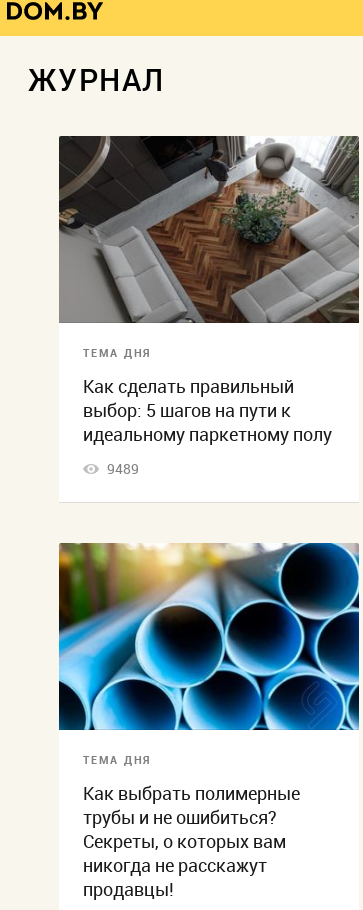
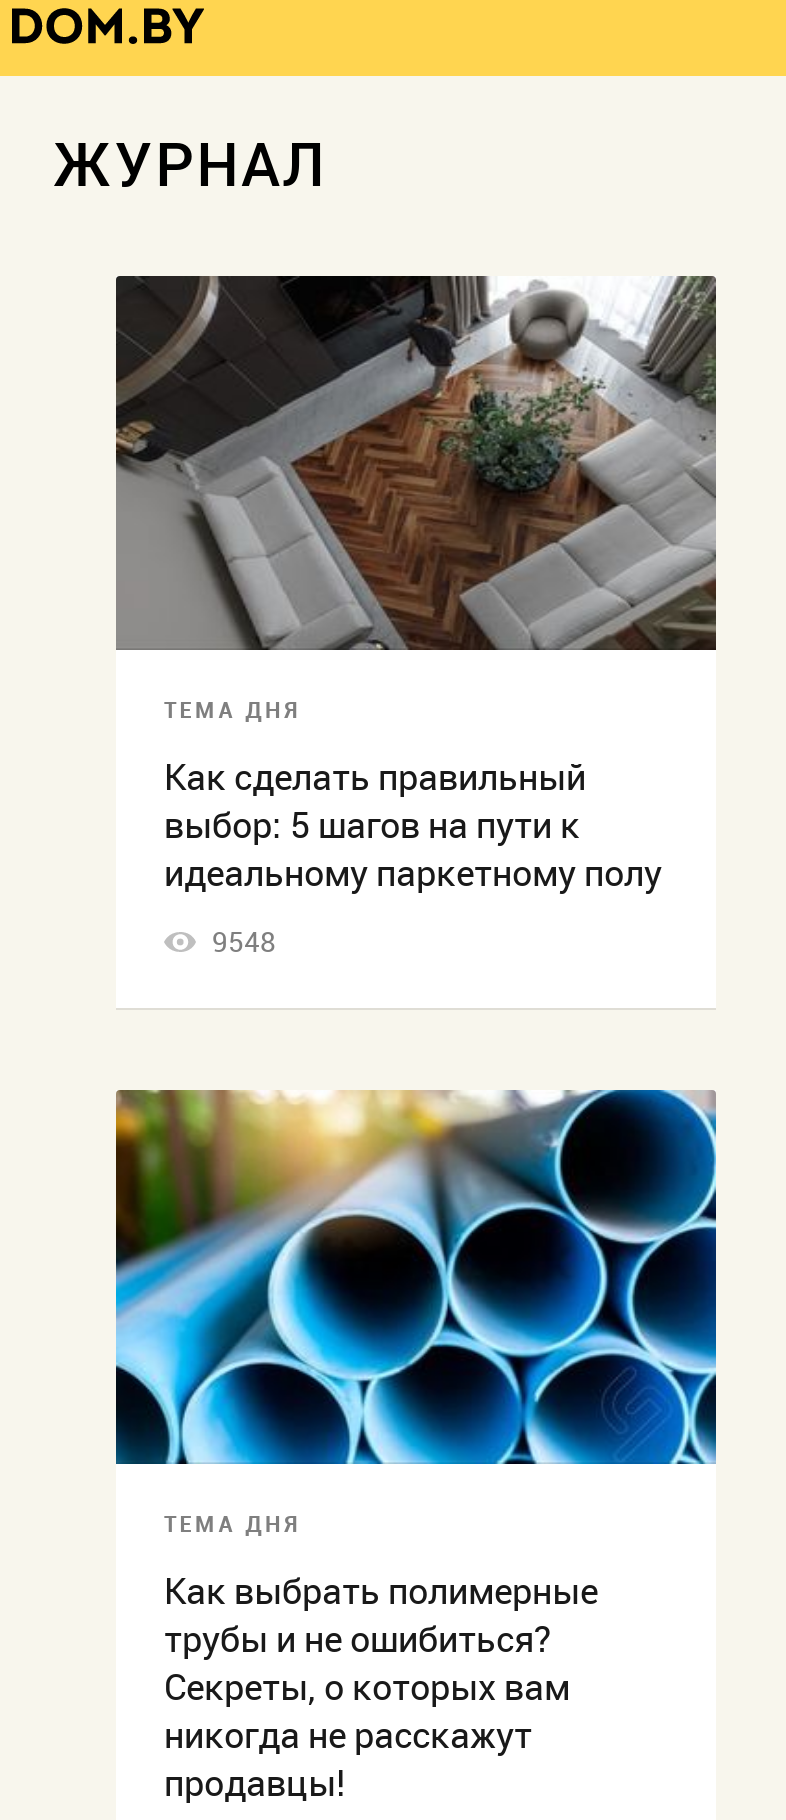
[107,461,139,477] 9489 -> [212,926,276,958] 9548

